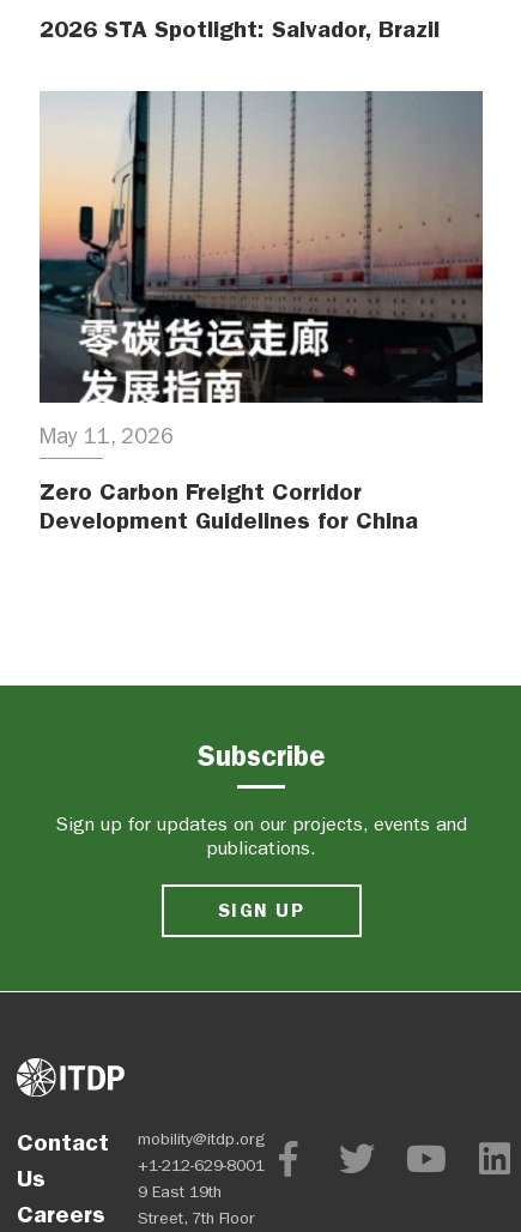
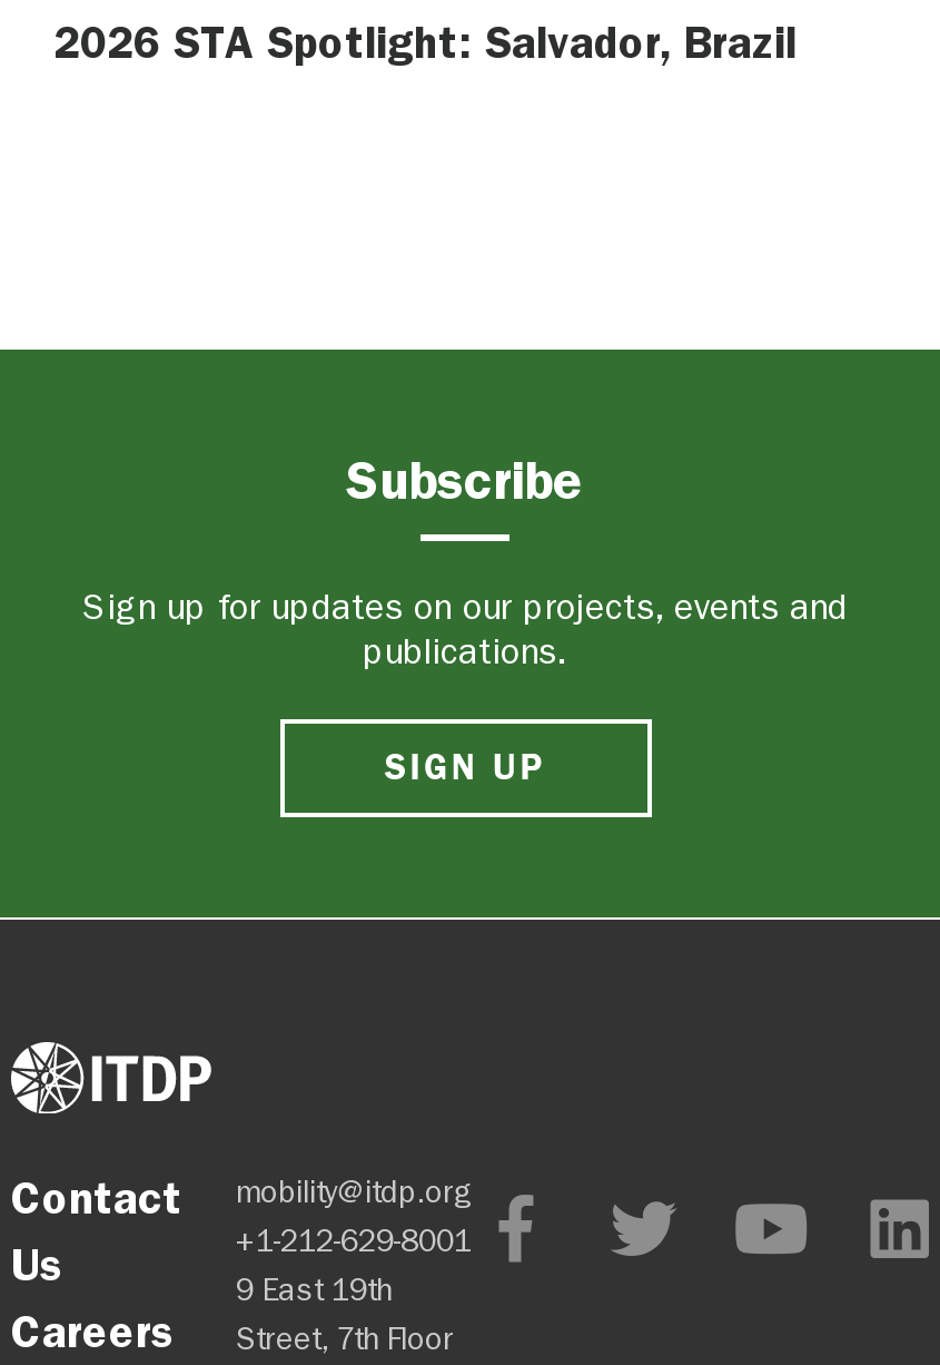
[38,90,484,535] [image] | May 11, 2026 | Zero Carbon Freight Corridor | Development Guidelines for China -> none

